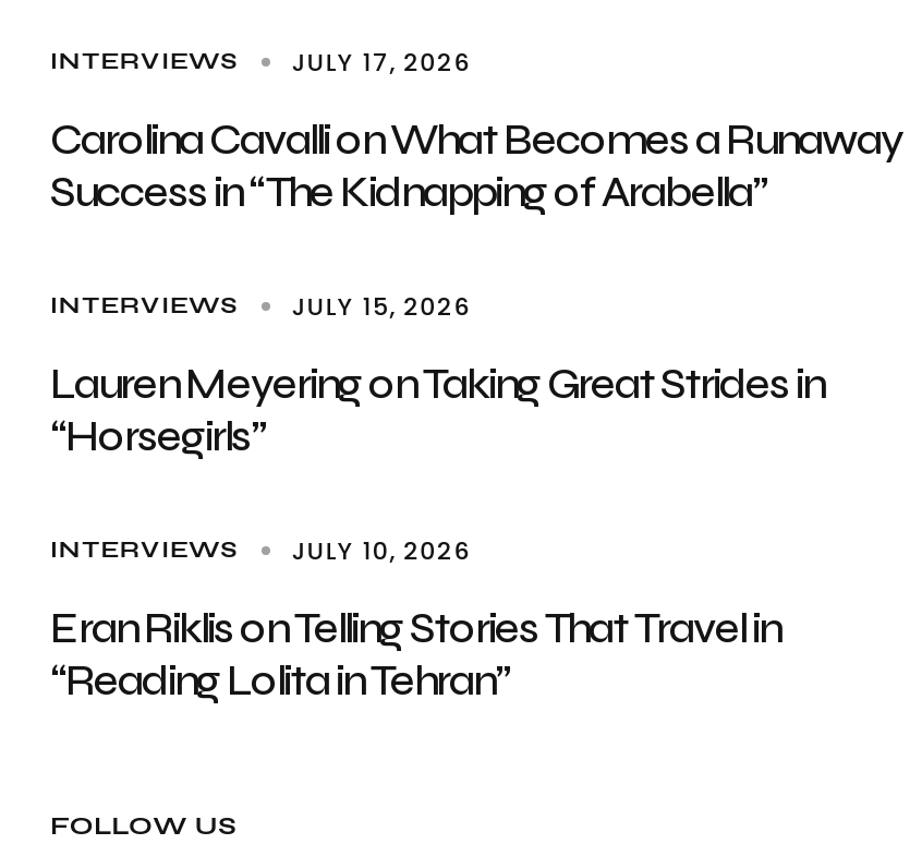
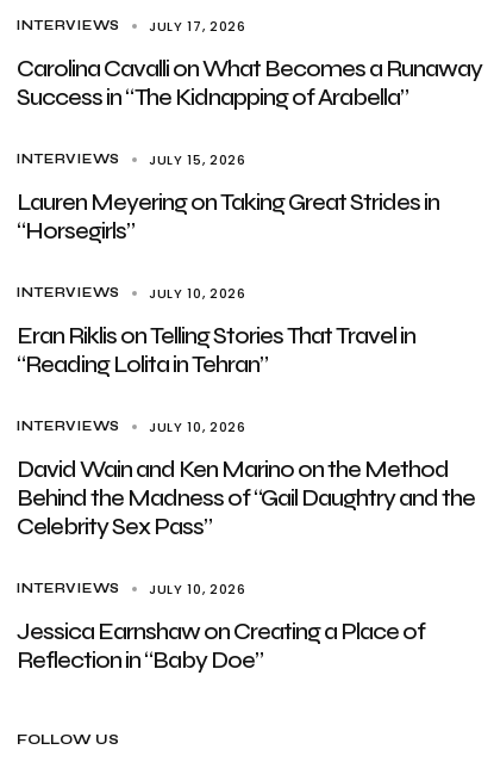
none -> [17,417,475,675] INTERVIEWS | JULY 10, 2026 | David Wain and Ken Marino on the Method | Behind the Madness of “Gail Daughtry and the | Celebrity Sex Pass” | INTERVIEWS | JULY 10, 2026 | Jessica Earnshaw on Creating a Place of | Reflection in “Baby Doe”

